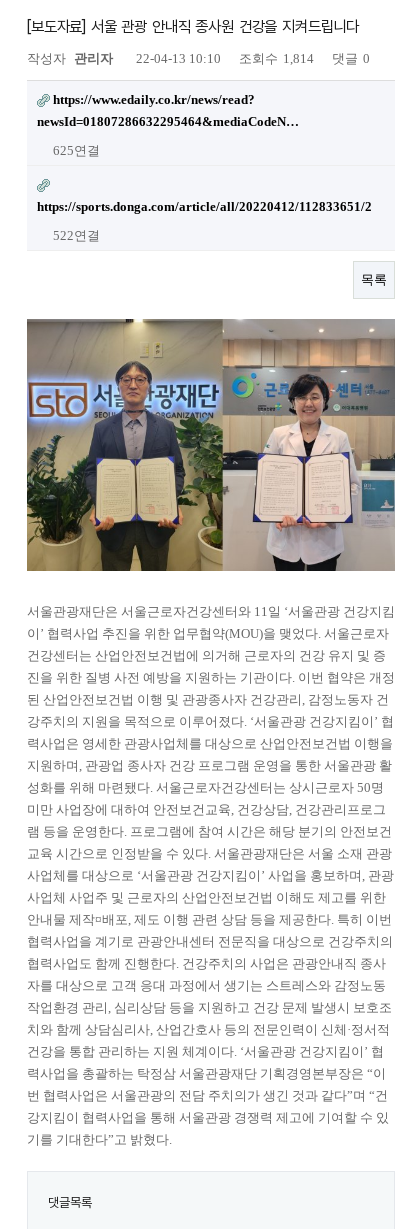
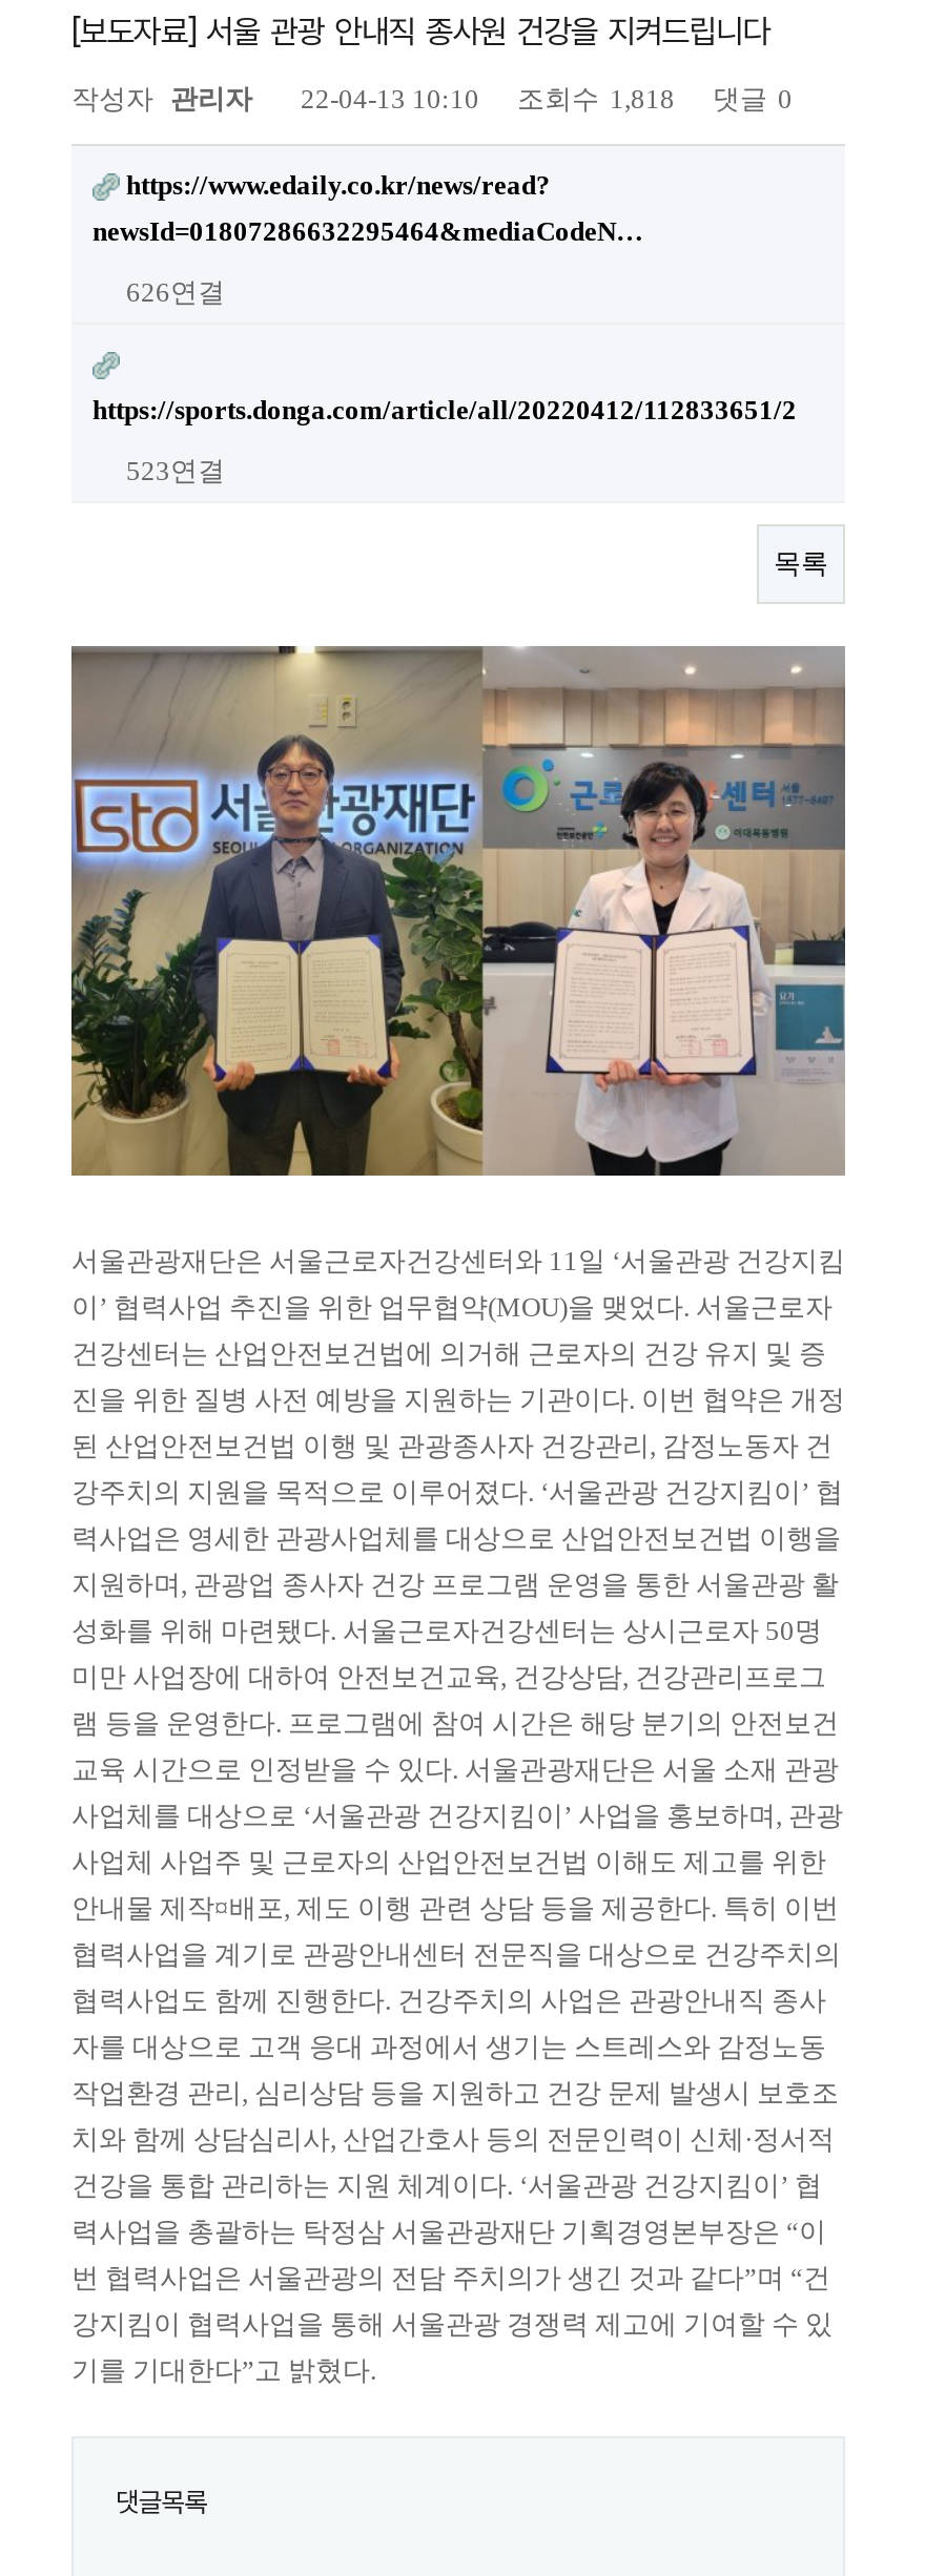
[27,51,370,66] 작성자 관리자 22-04-13 10:10 조회수 1,814 댓글 0 -> [71,83,793,115] 작성자 관리자 22-04-13 10:10 조회수 1,818 댓글 0
[53,143,100,158] 625연결 -> [126,276,225,308] 626연결
[53,228,100,243] 522연결 -> [126,455,225,486] 523연결

